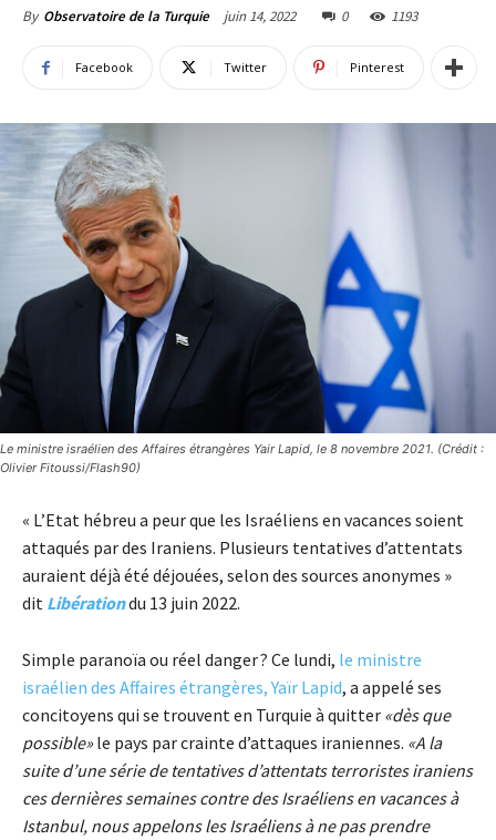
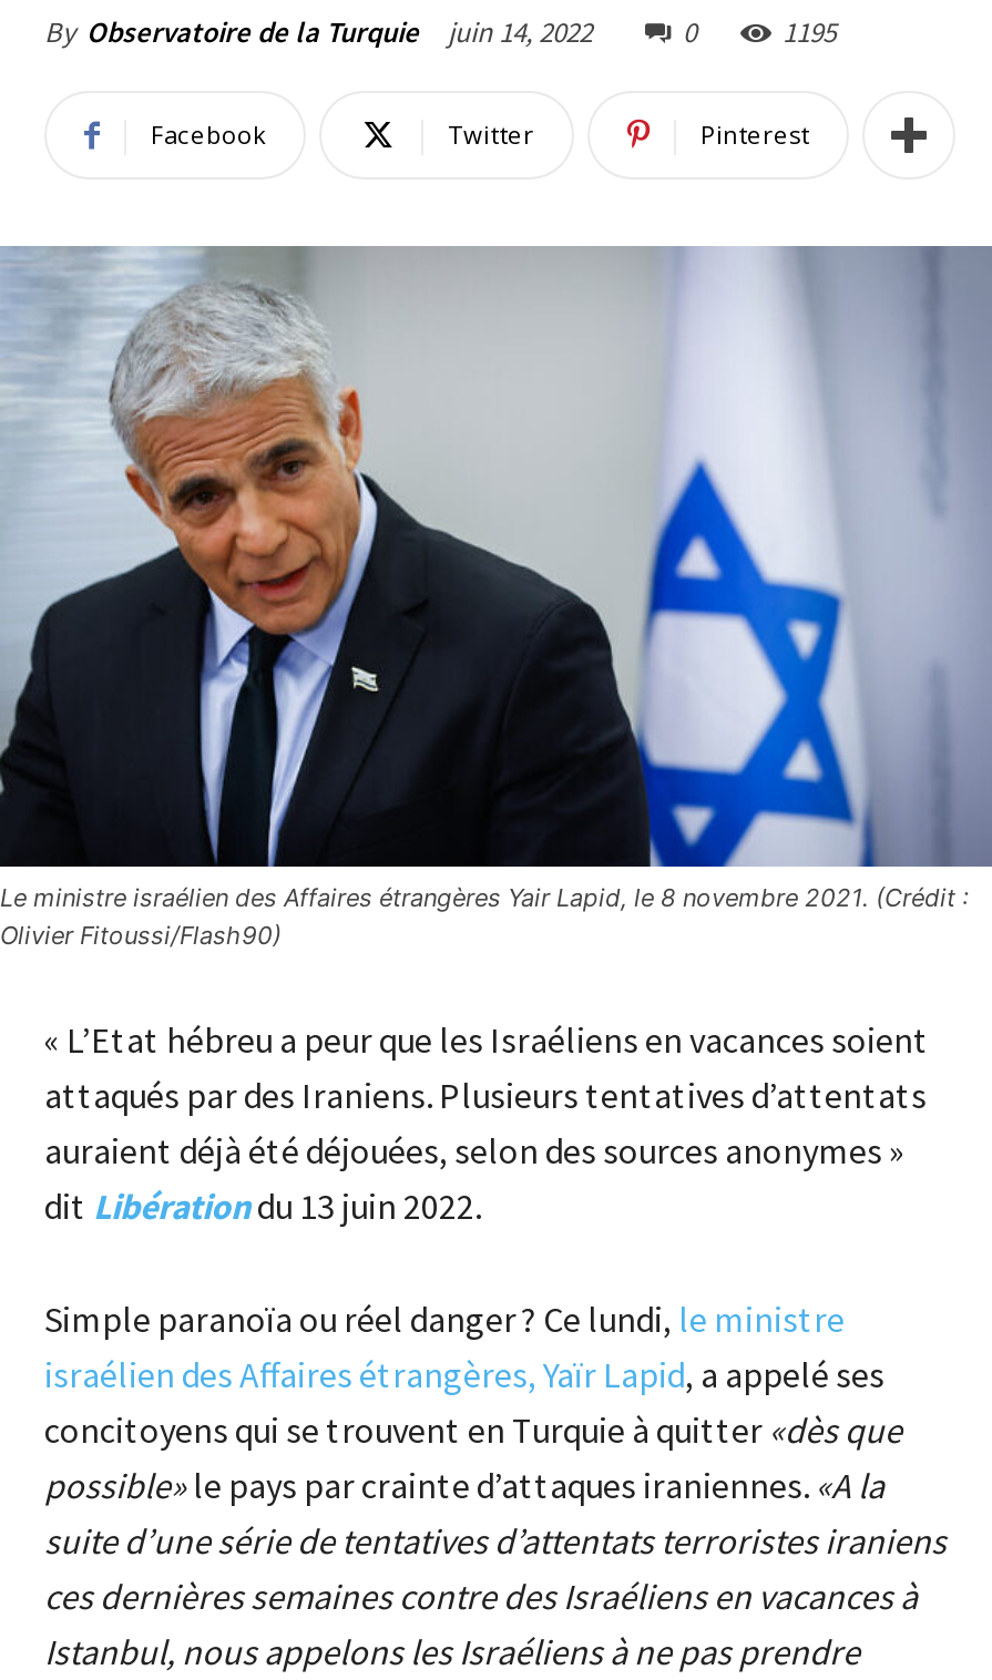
[391,7,417,26] 1193 -> [783,14,836,52] 1195

